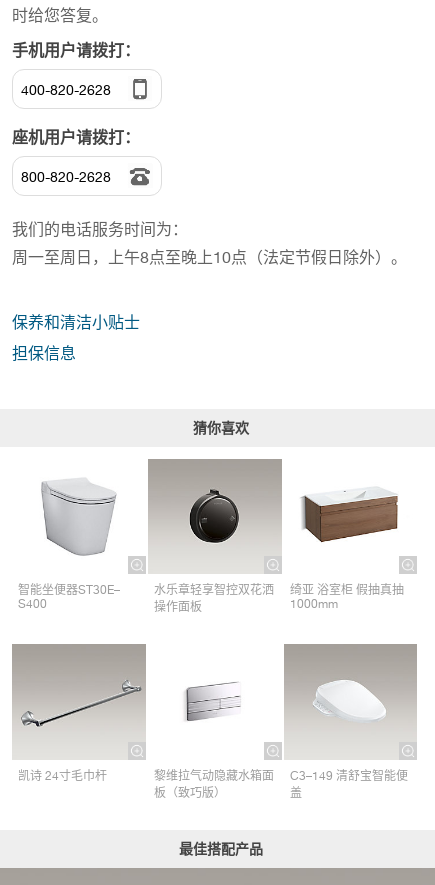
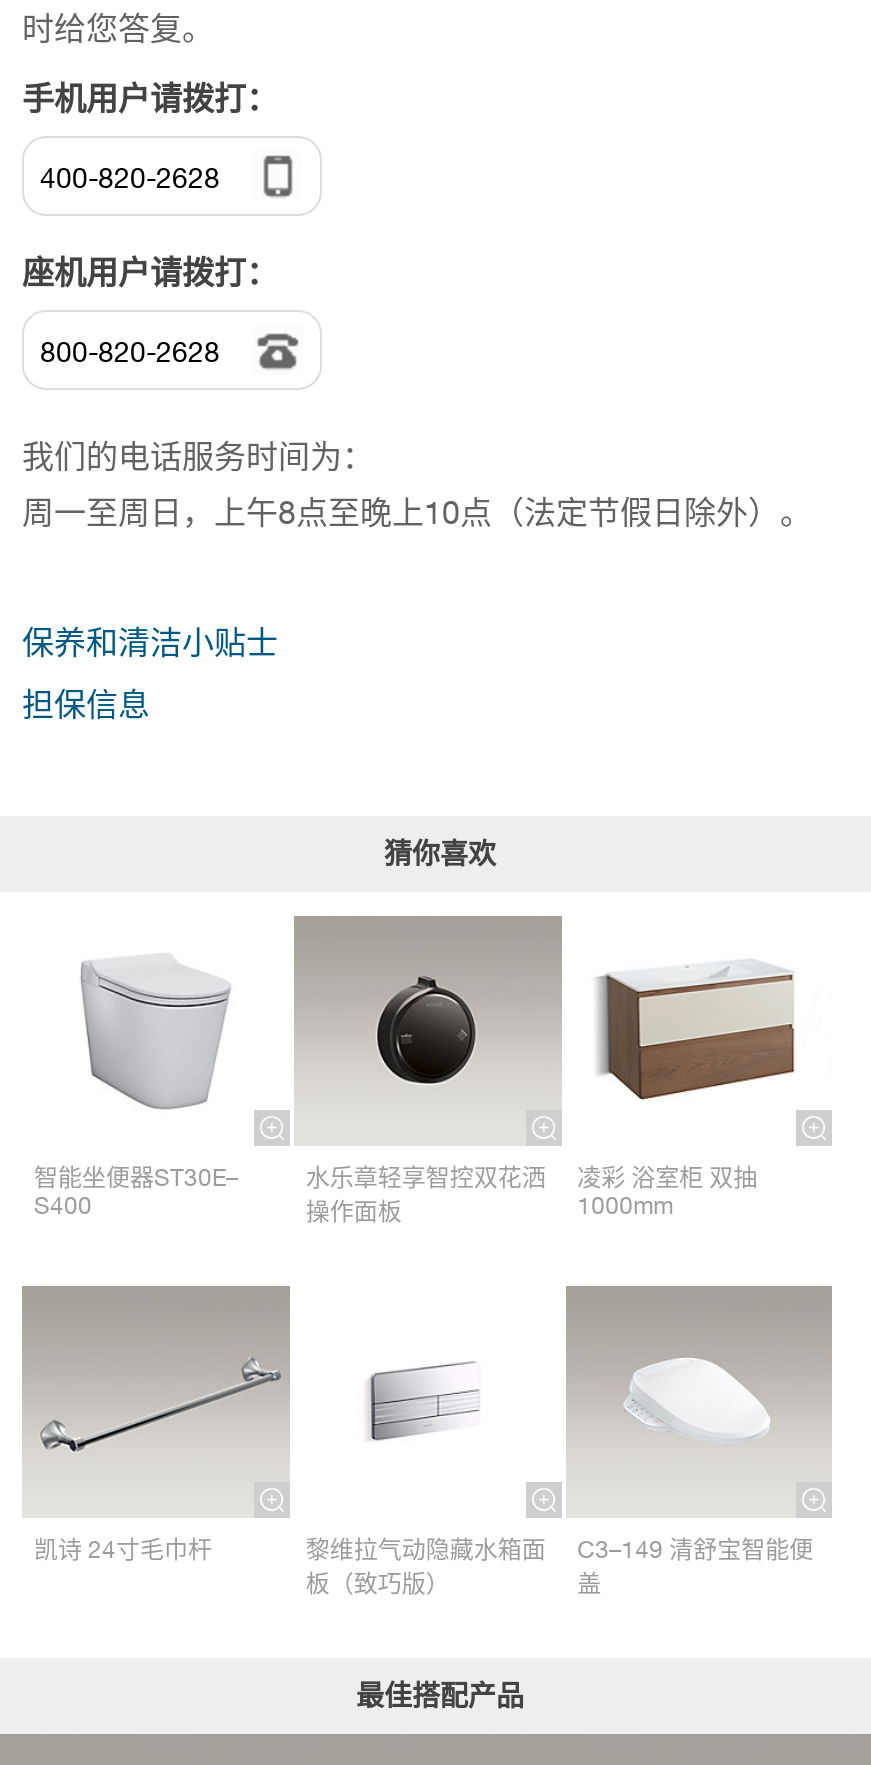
[290,482,404,597] [image] | 绮亚 浴室柜 假抽真抽 -> [577,960,796,1193] [image] | 凌彩 浴室柜 双抽

